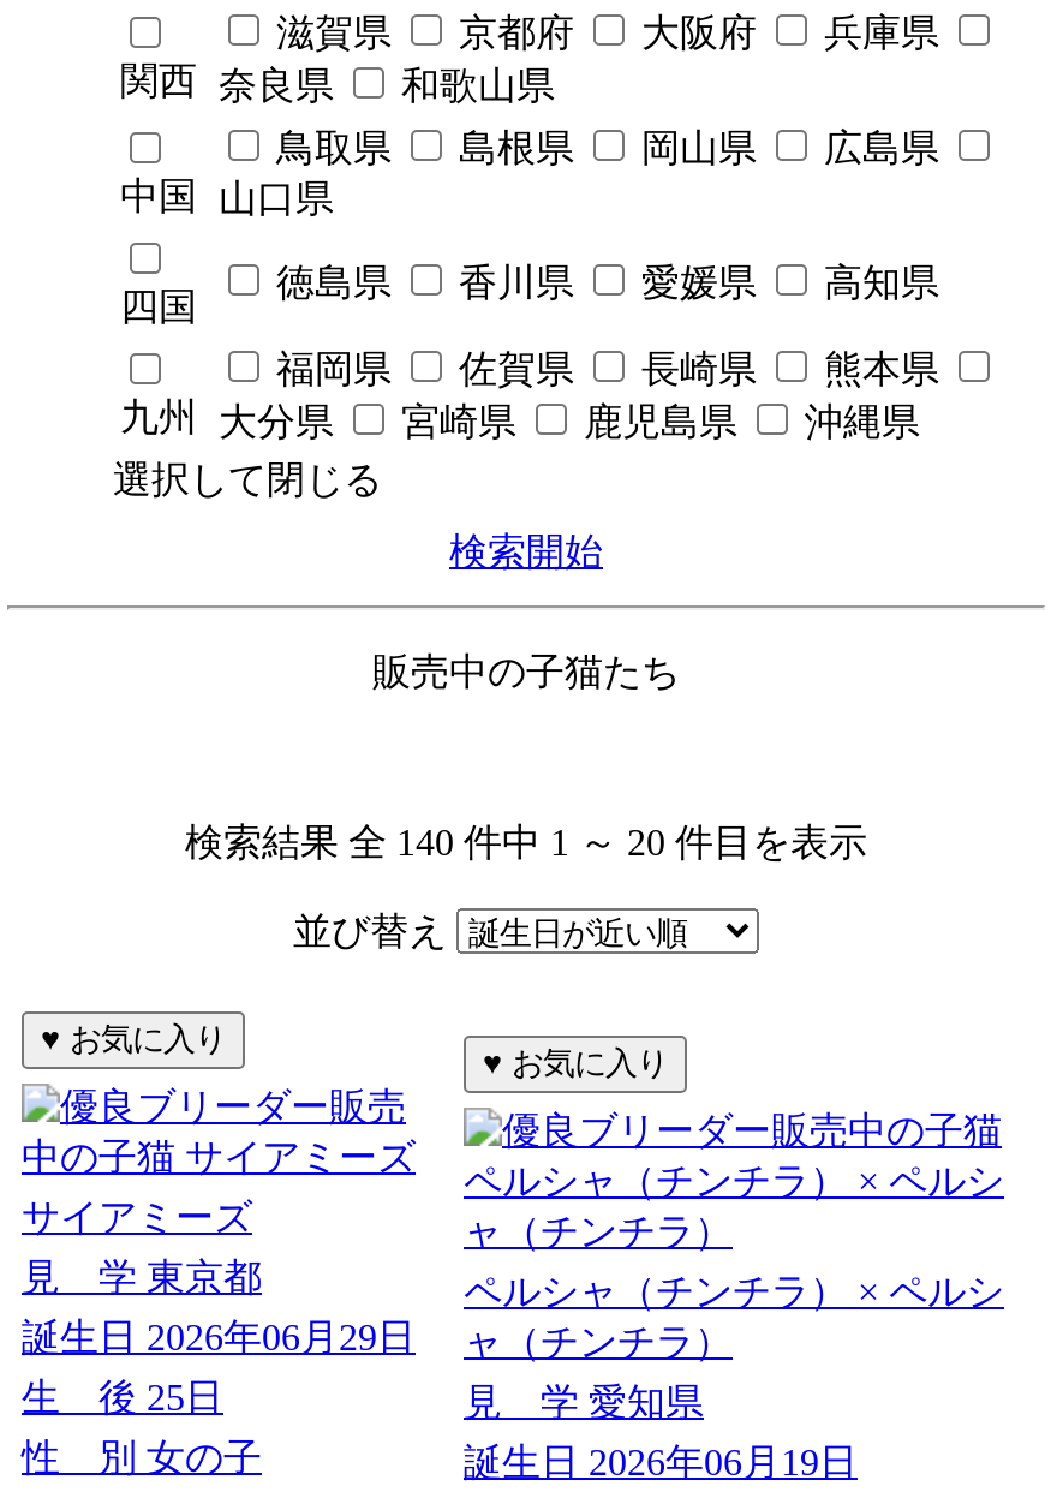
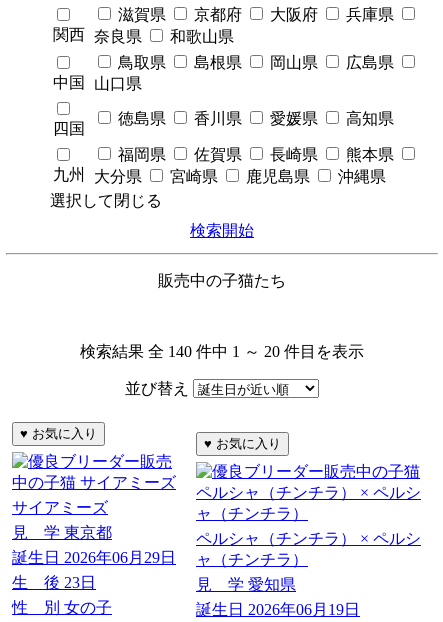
[22,1376,223,1417] 生 後25日 -> [12,574,96,591] 生 後23日

